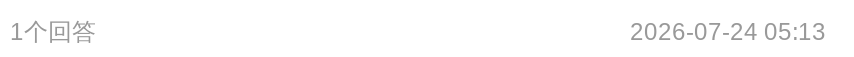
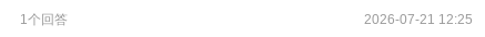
[630,18,826,46] 2026-07-24 05:13 -> [364,12,473,27] 2026-07-21 12:25

